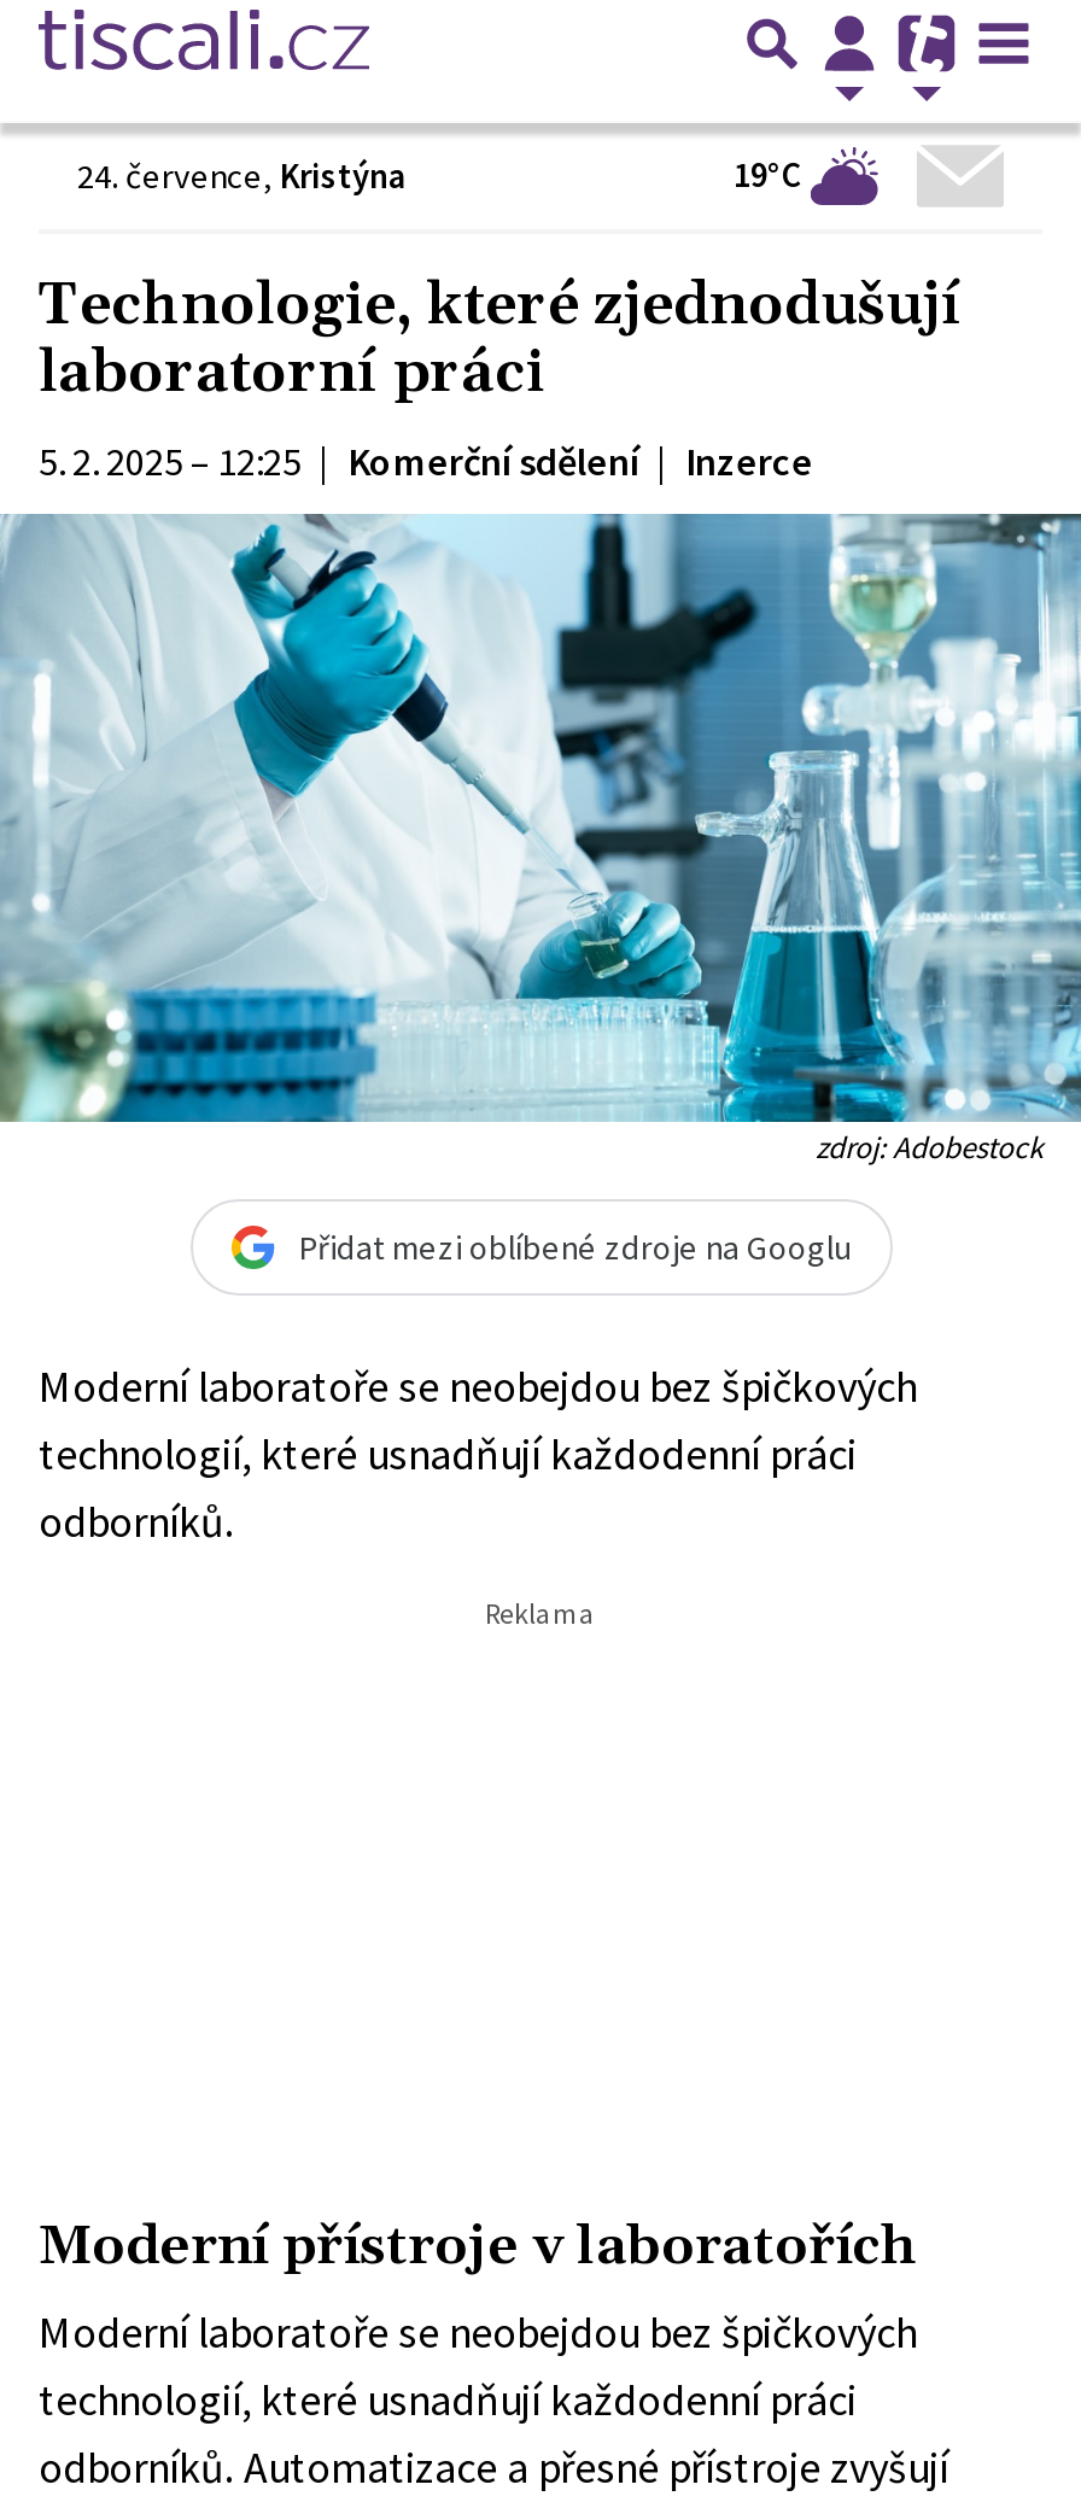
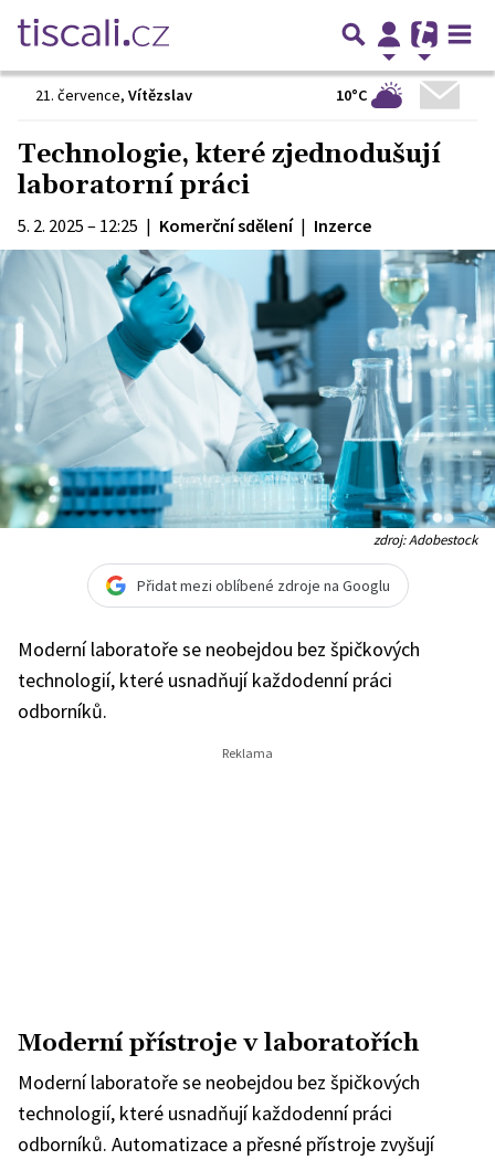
[77,153,811,198] 24. července, Kristýna | 19°C -> [35,85,371,105] 21. července, Vítězslav | 10°C

